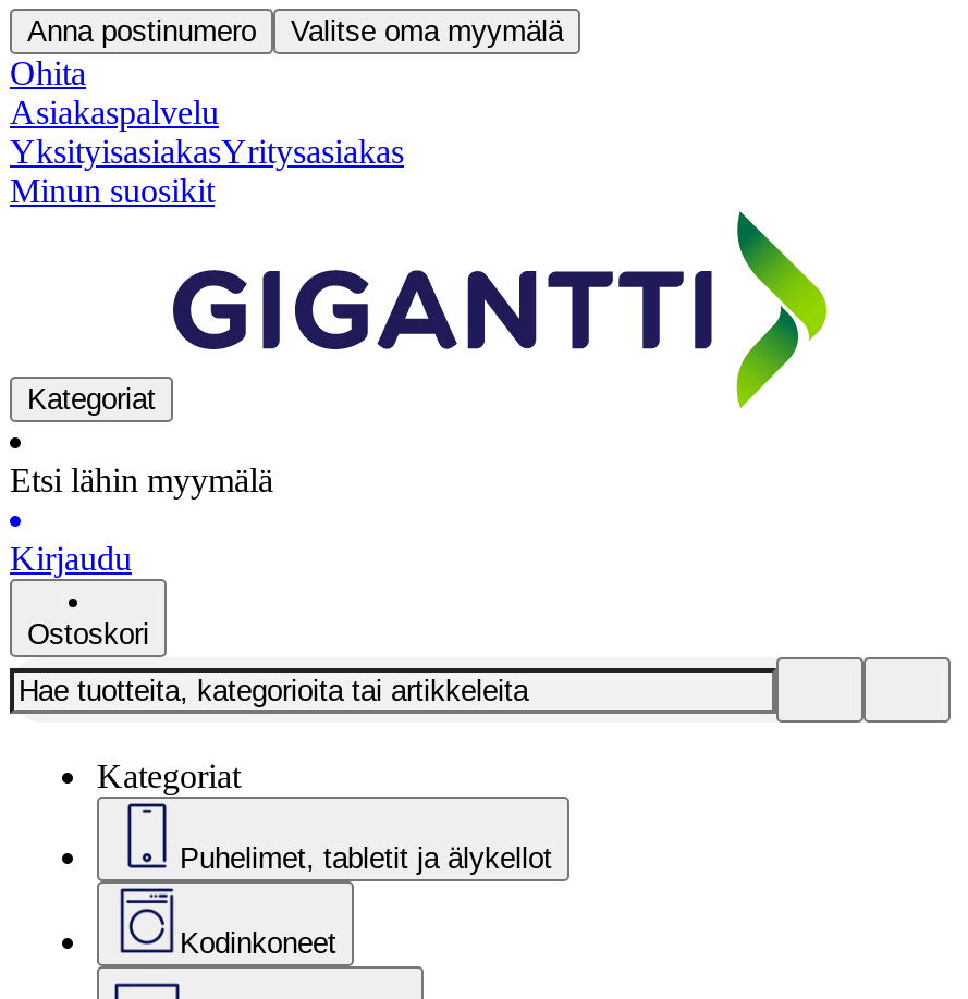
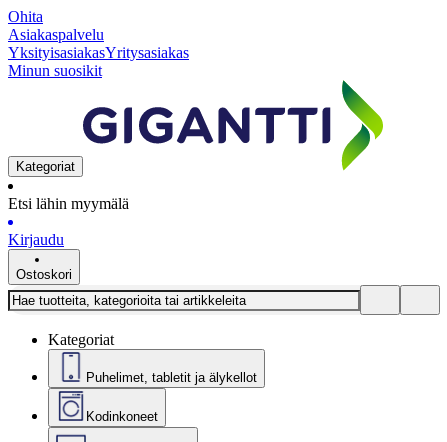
[27,15,563,48] Anna postinumero | Valitse oma myymälä -> none

